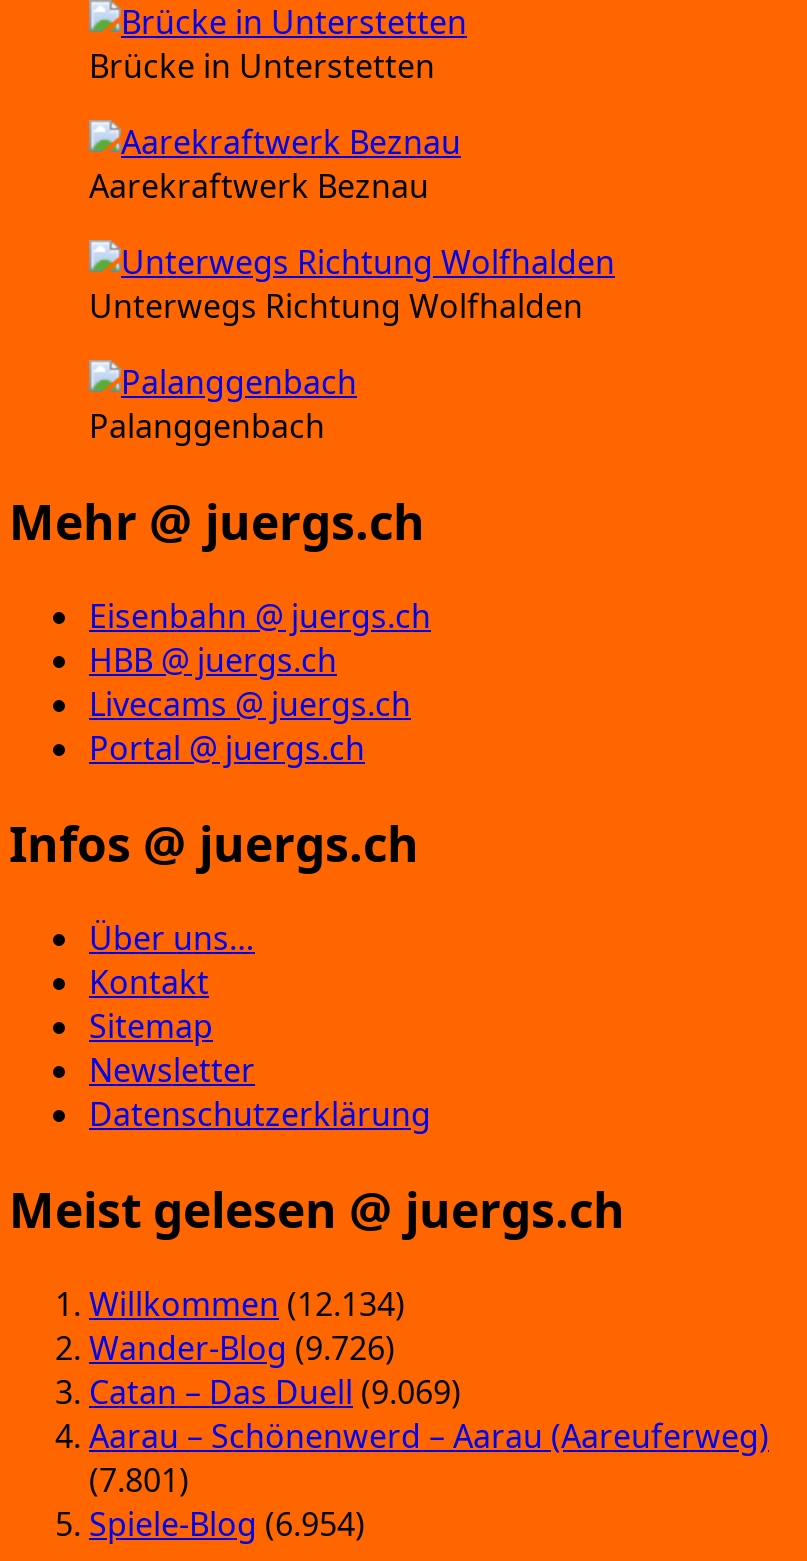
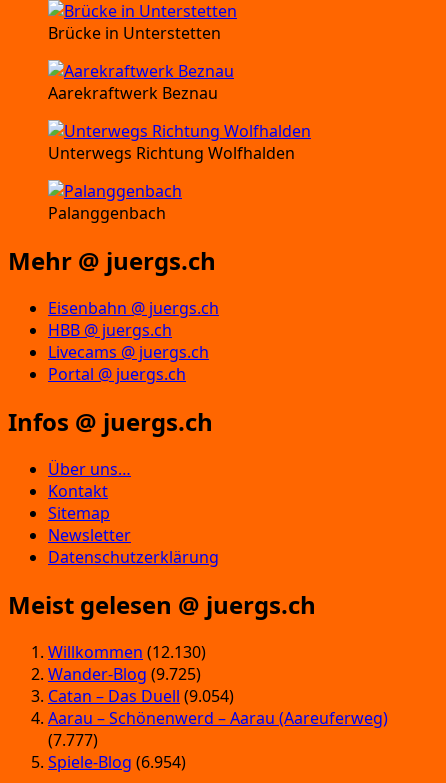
[89,1282,405,1326] Willkommen (12.134) -> [48,641,206,663] Willkommen (12.130)
[89,1326,395,1370] Wander-Blog (9.726) -> [48,663,201,685] Wander-Blog (9.725)
[89,1370,461,1414] Catan – Das Duell (9.069) -> [48,685,234,707] Catan – Das Duell (9.054)
[89,1458,189,1502] (7.801) -> [48,729,98,751] (7.777)

